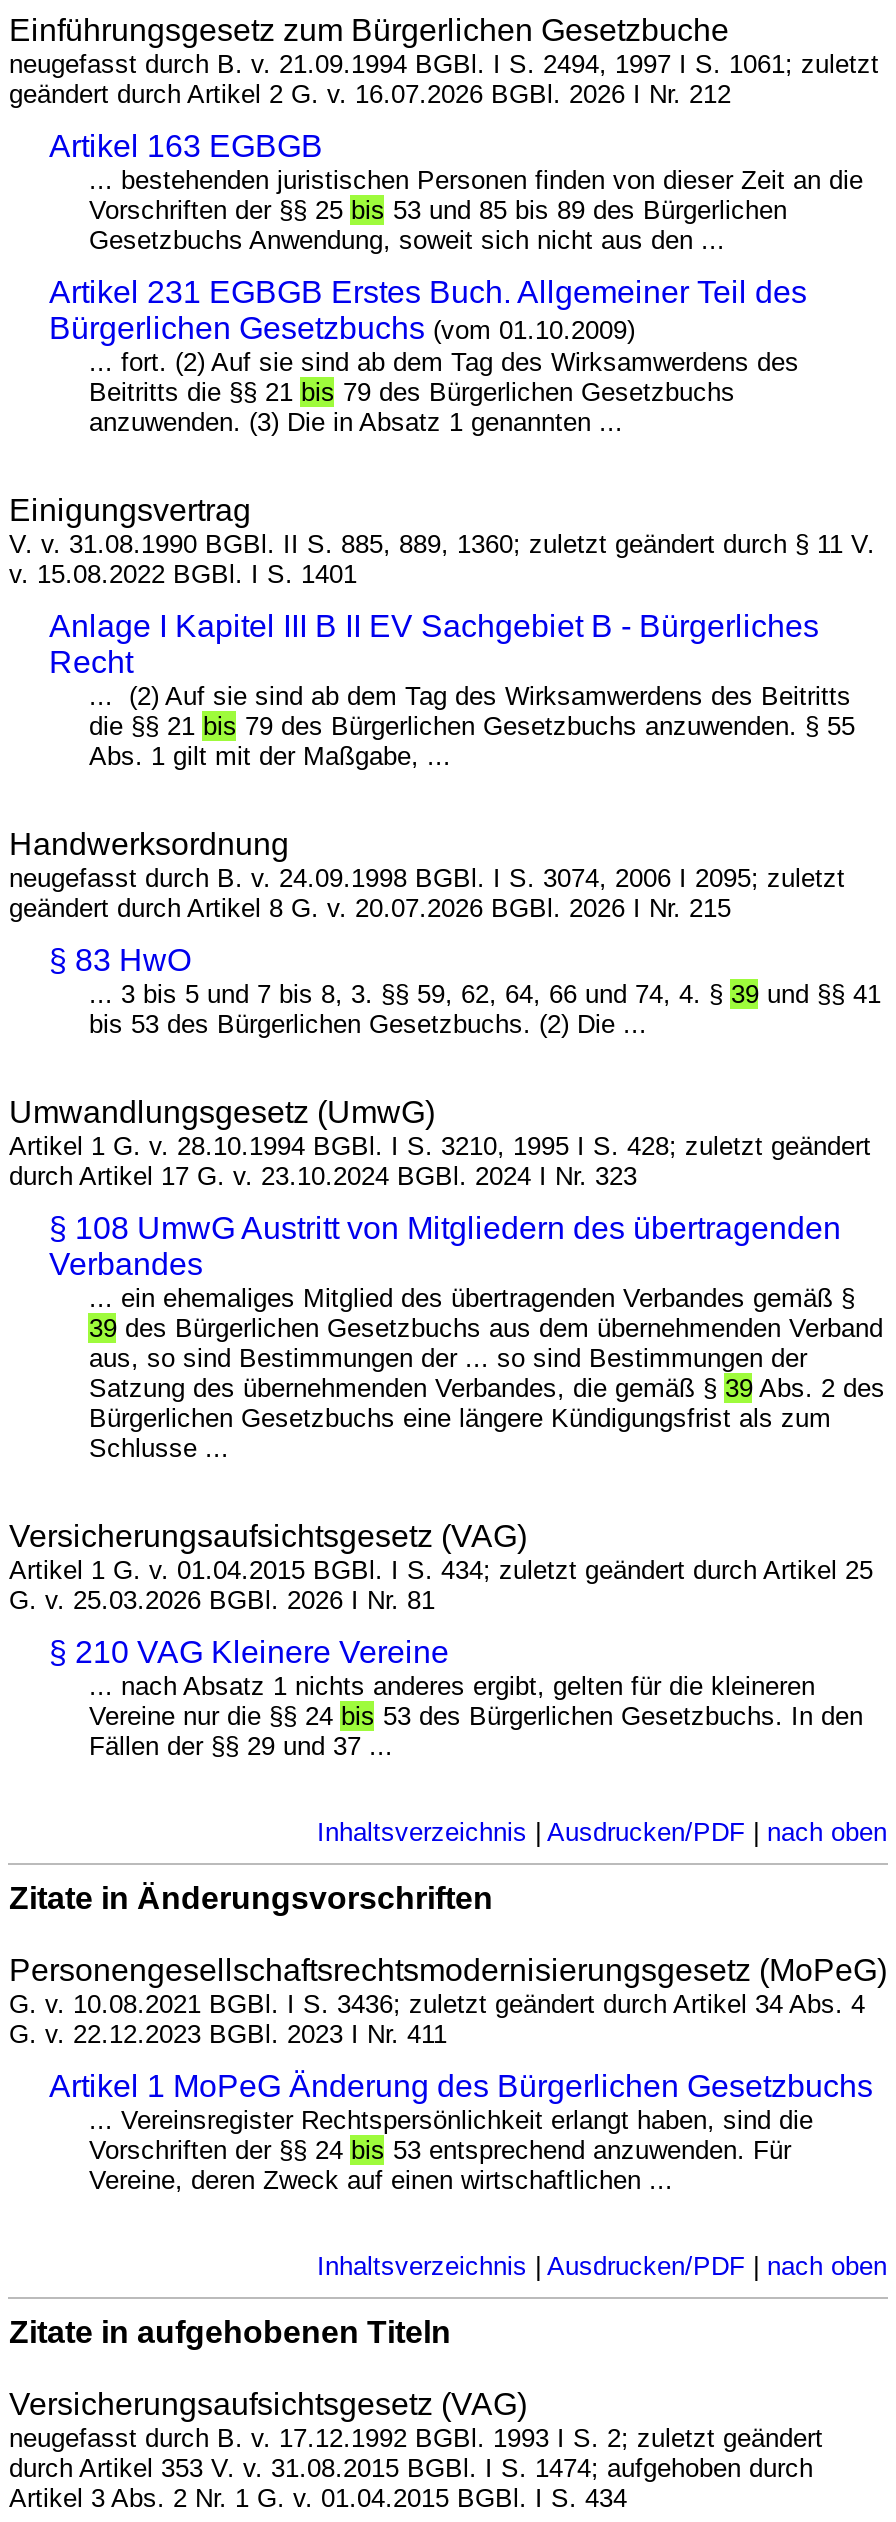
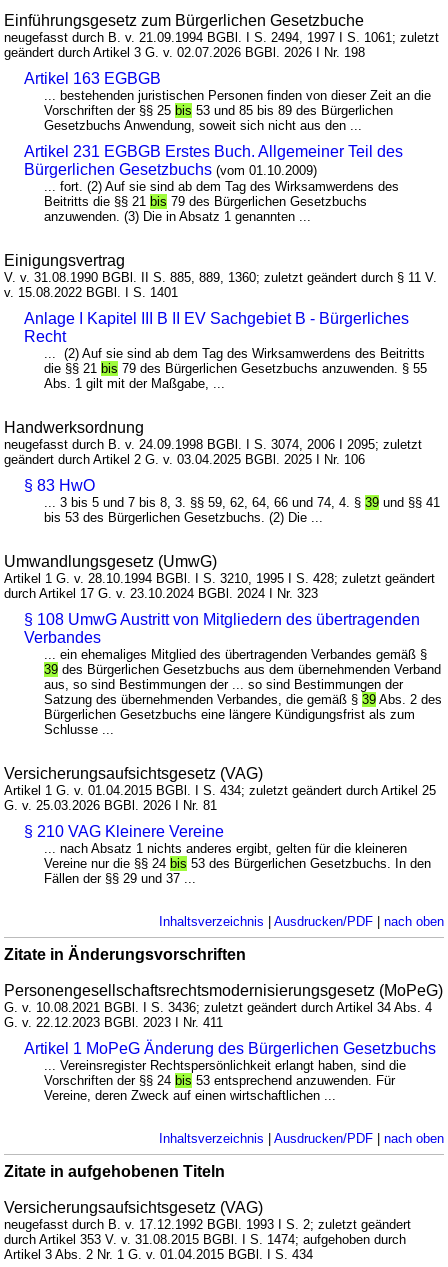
[9,78,731,108] geändert durch Artikel 2 G. v. 16.07.2026 BGBl. 2026 I Nr. 212 -> [4,45,365,60] geändert durch Artikel 3 G. v. 02.07.2026 BGBl. 2026 I Nr. 198
[9,892,731,922] geändert durch Artikel 8 G. v. 20.07.2026 BGBl. 2026 I Nr. 215 -> [4,452,365,467] geändert durch Artikel 2 G. v. 03.04.2025 BGBl. 2025 I Nr. 106

